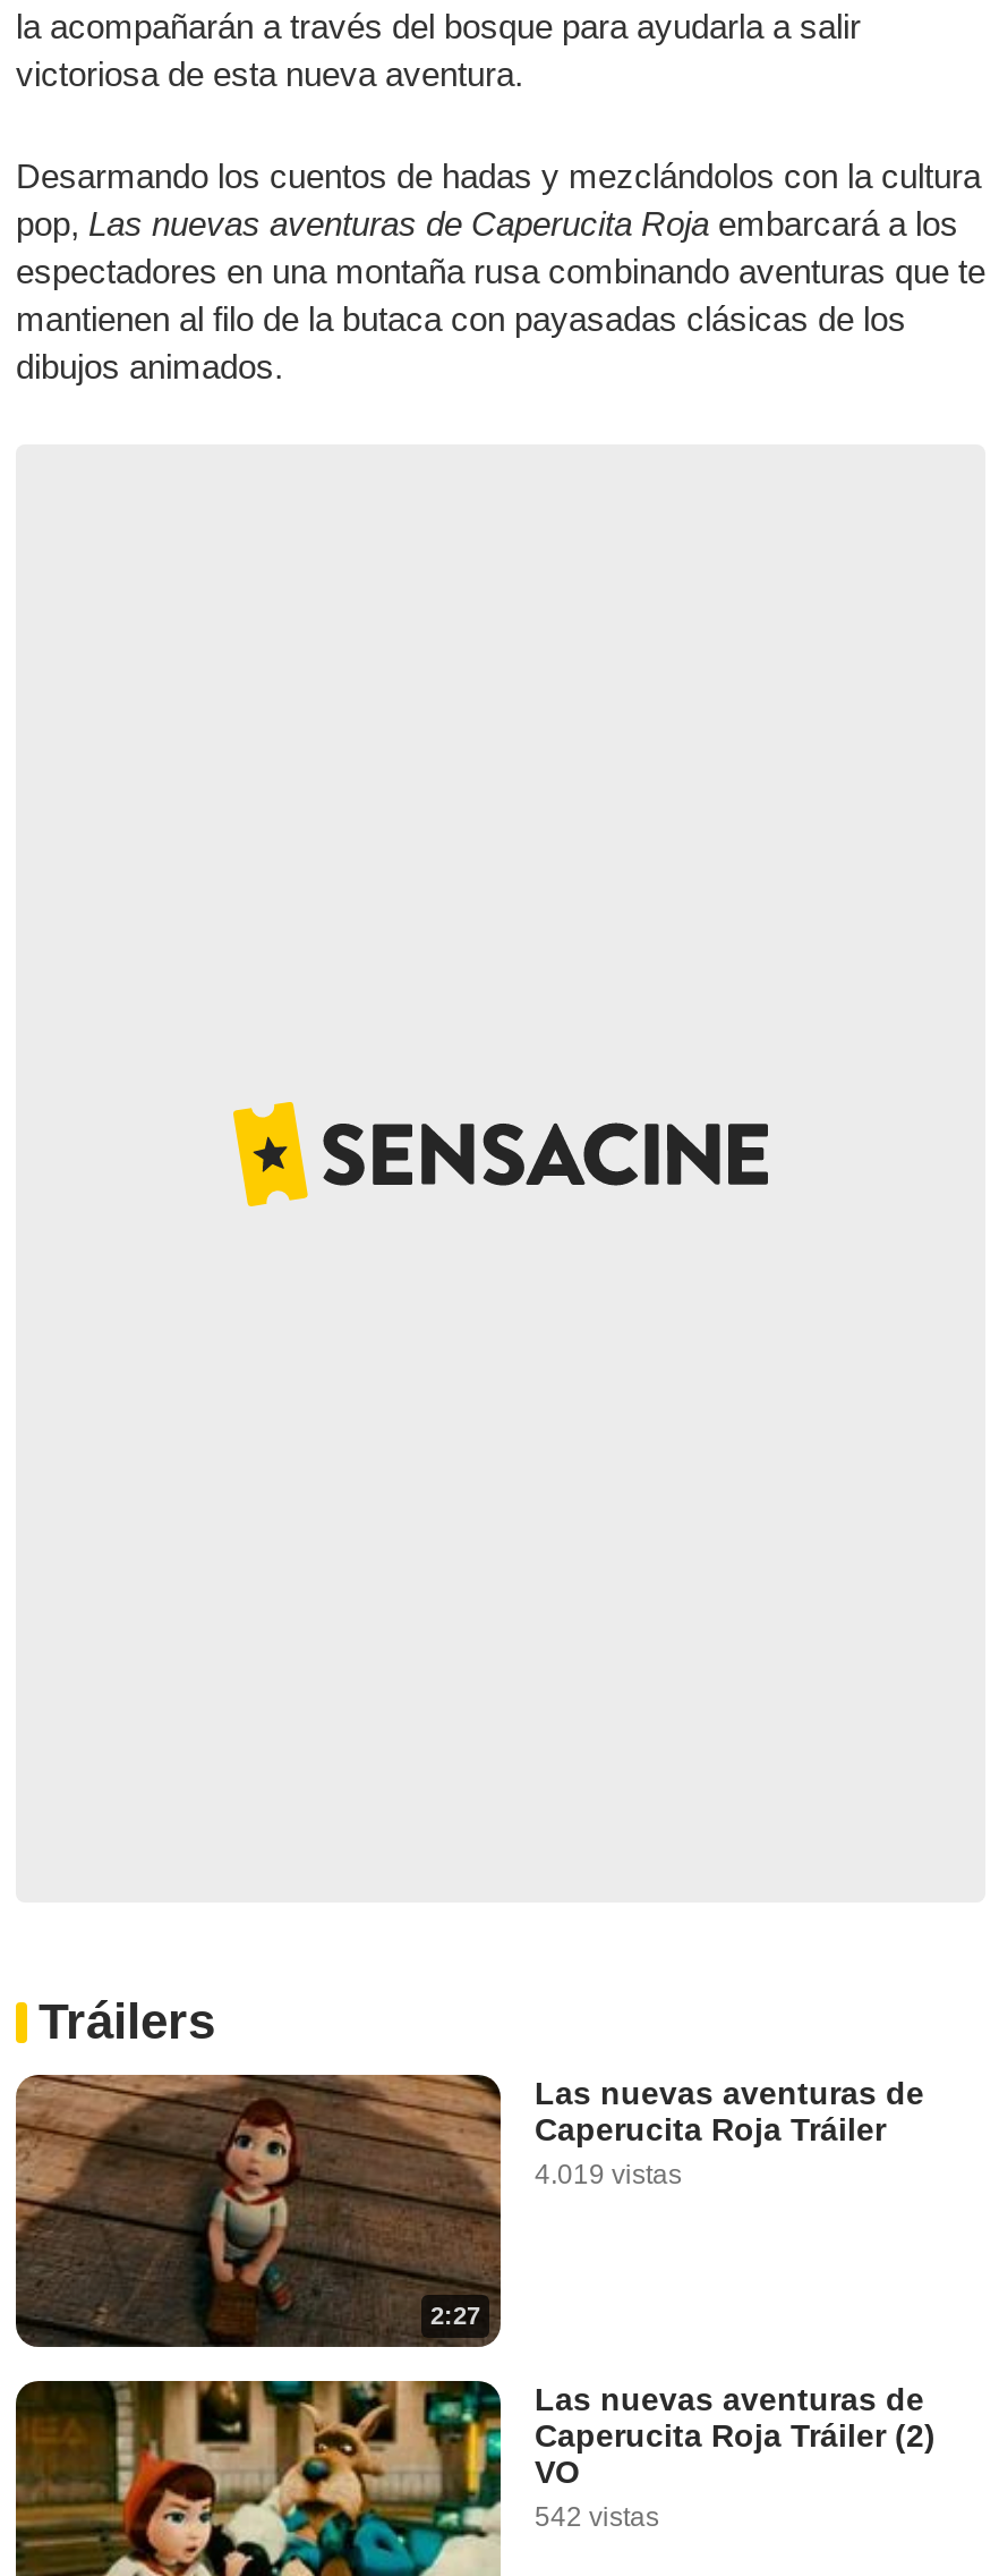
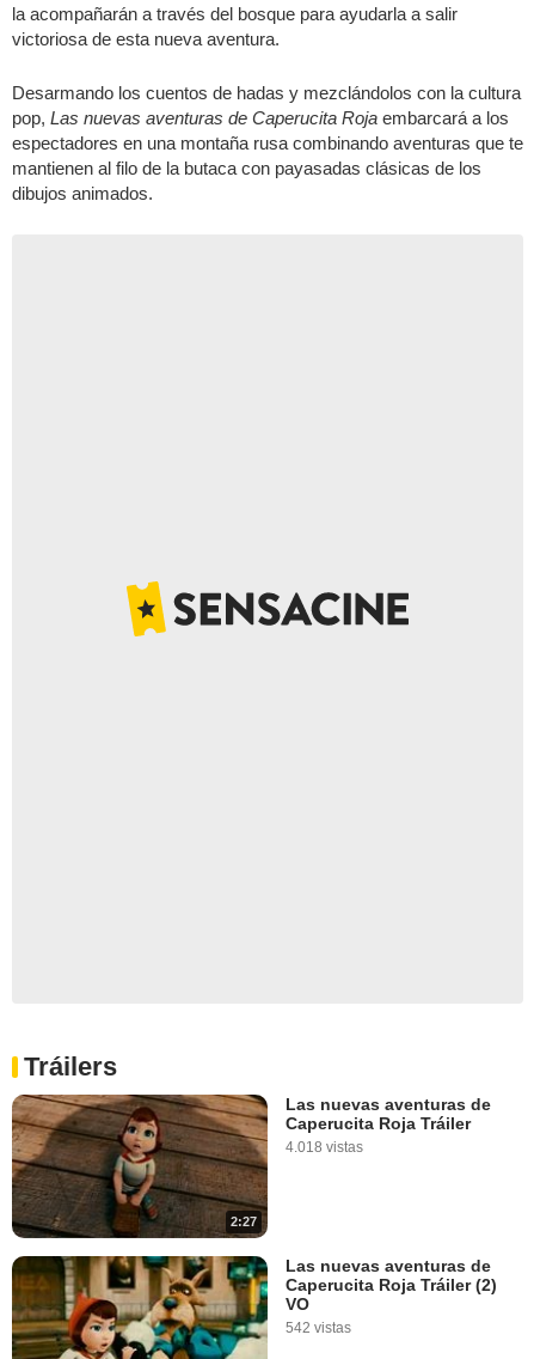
[535,2158,682,2190] 4.019 vistas -> [286,1139,363,1155] 4.018 vistas

